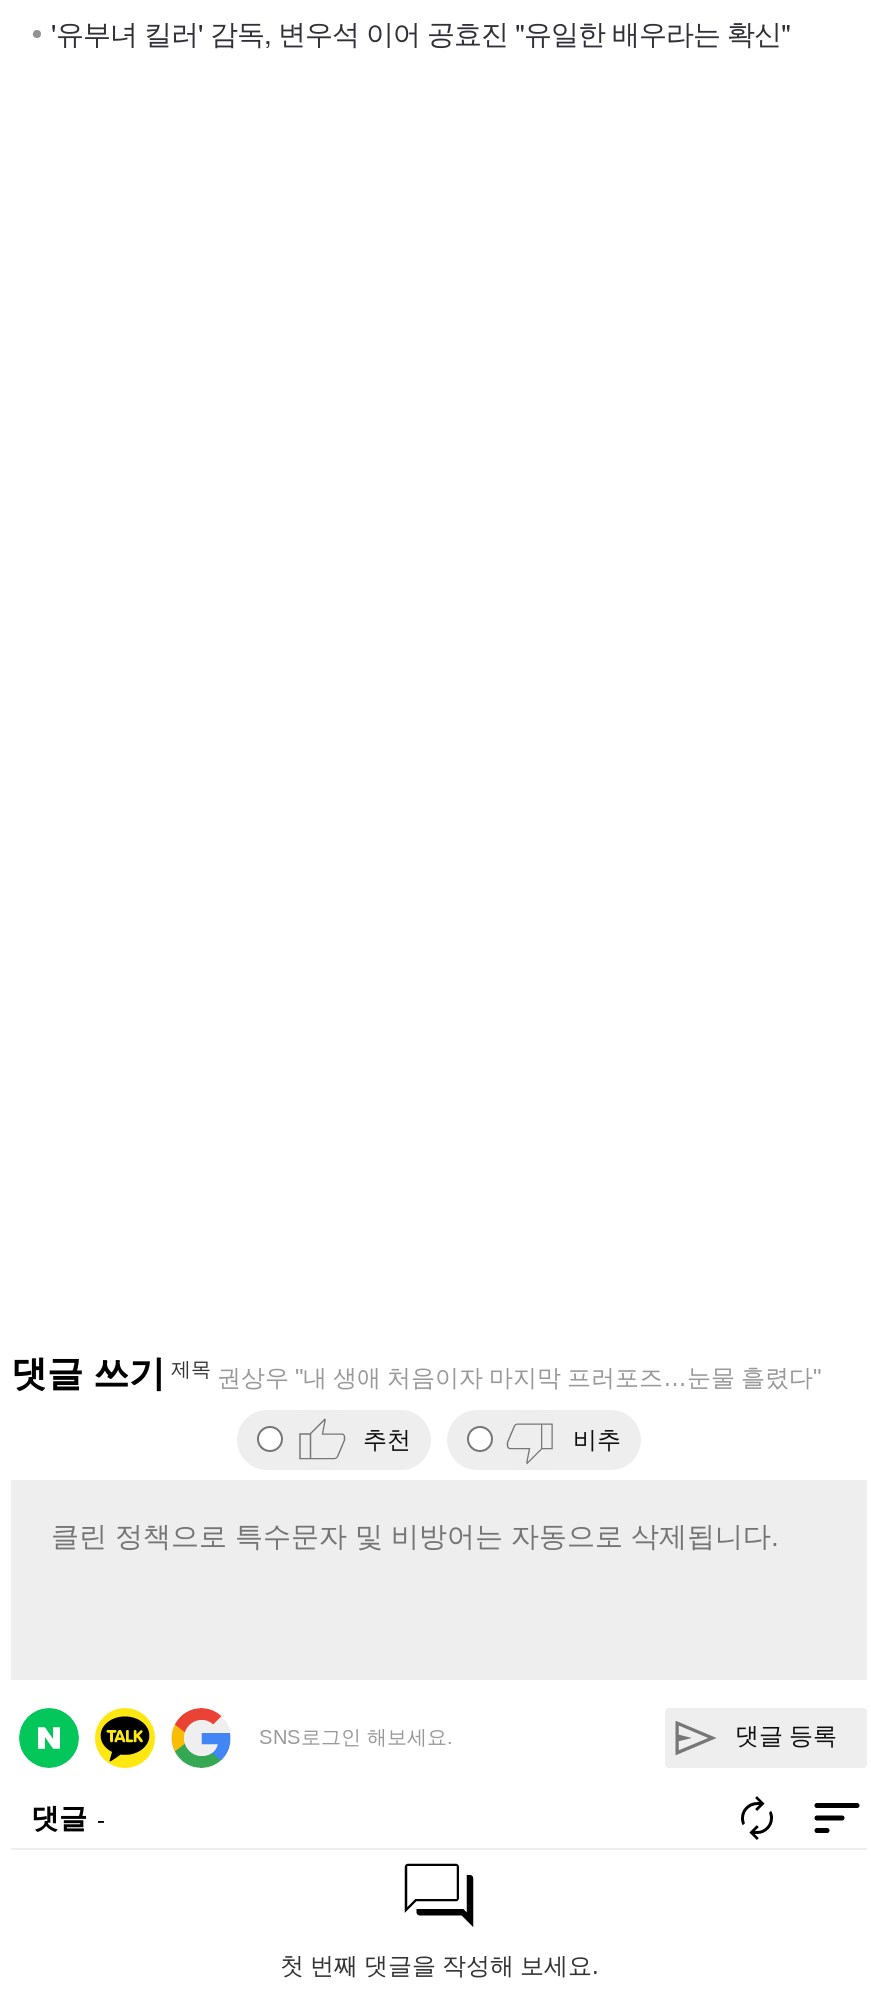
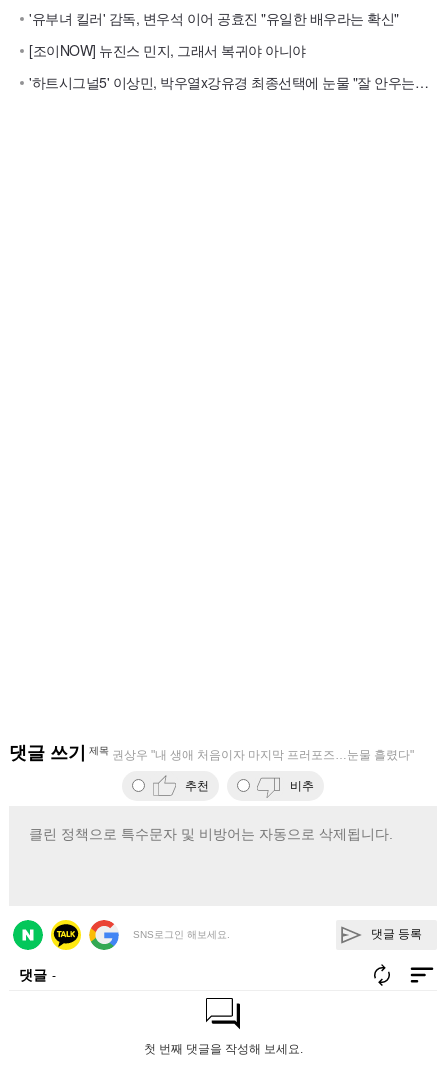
none -> [29,39,414,91] [조이NOW] 뉴진스 민지, 그래서 복귀야 아니야 | '하트시그널5' 이상민, 박우열x강유경 최종선택에 눈물 "잘 안우는데"

